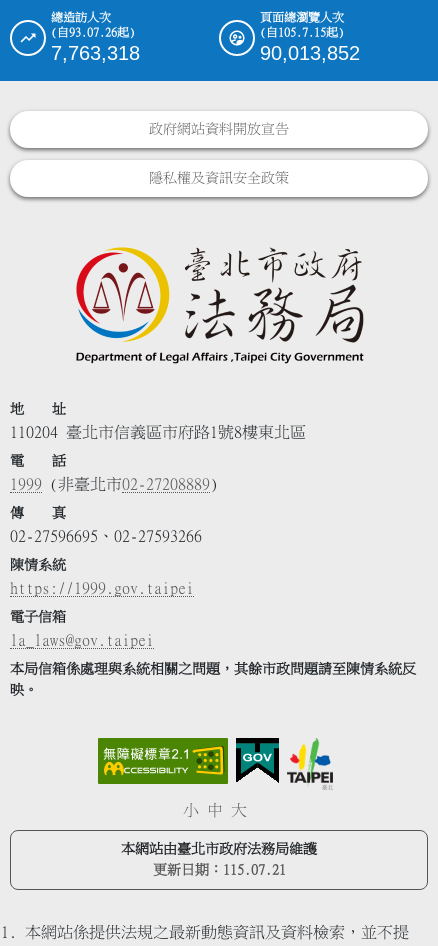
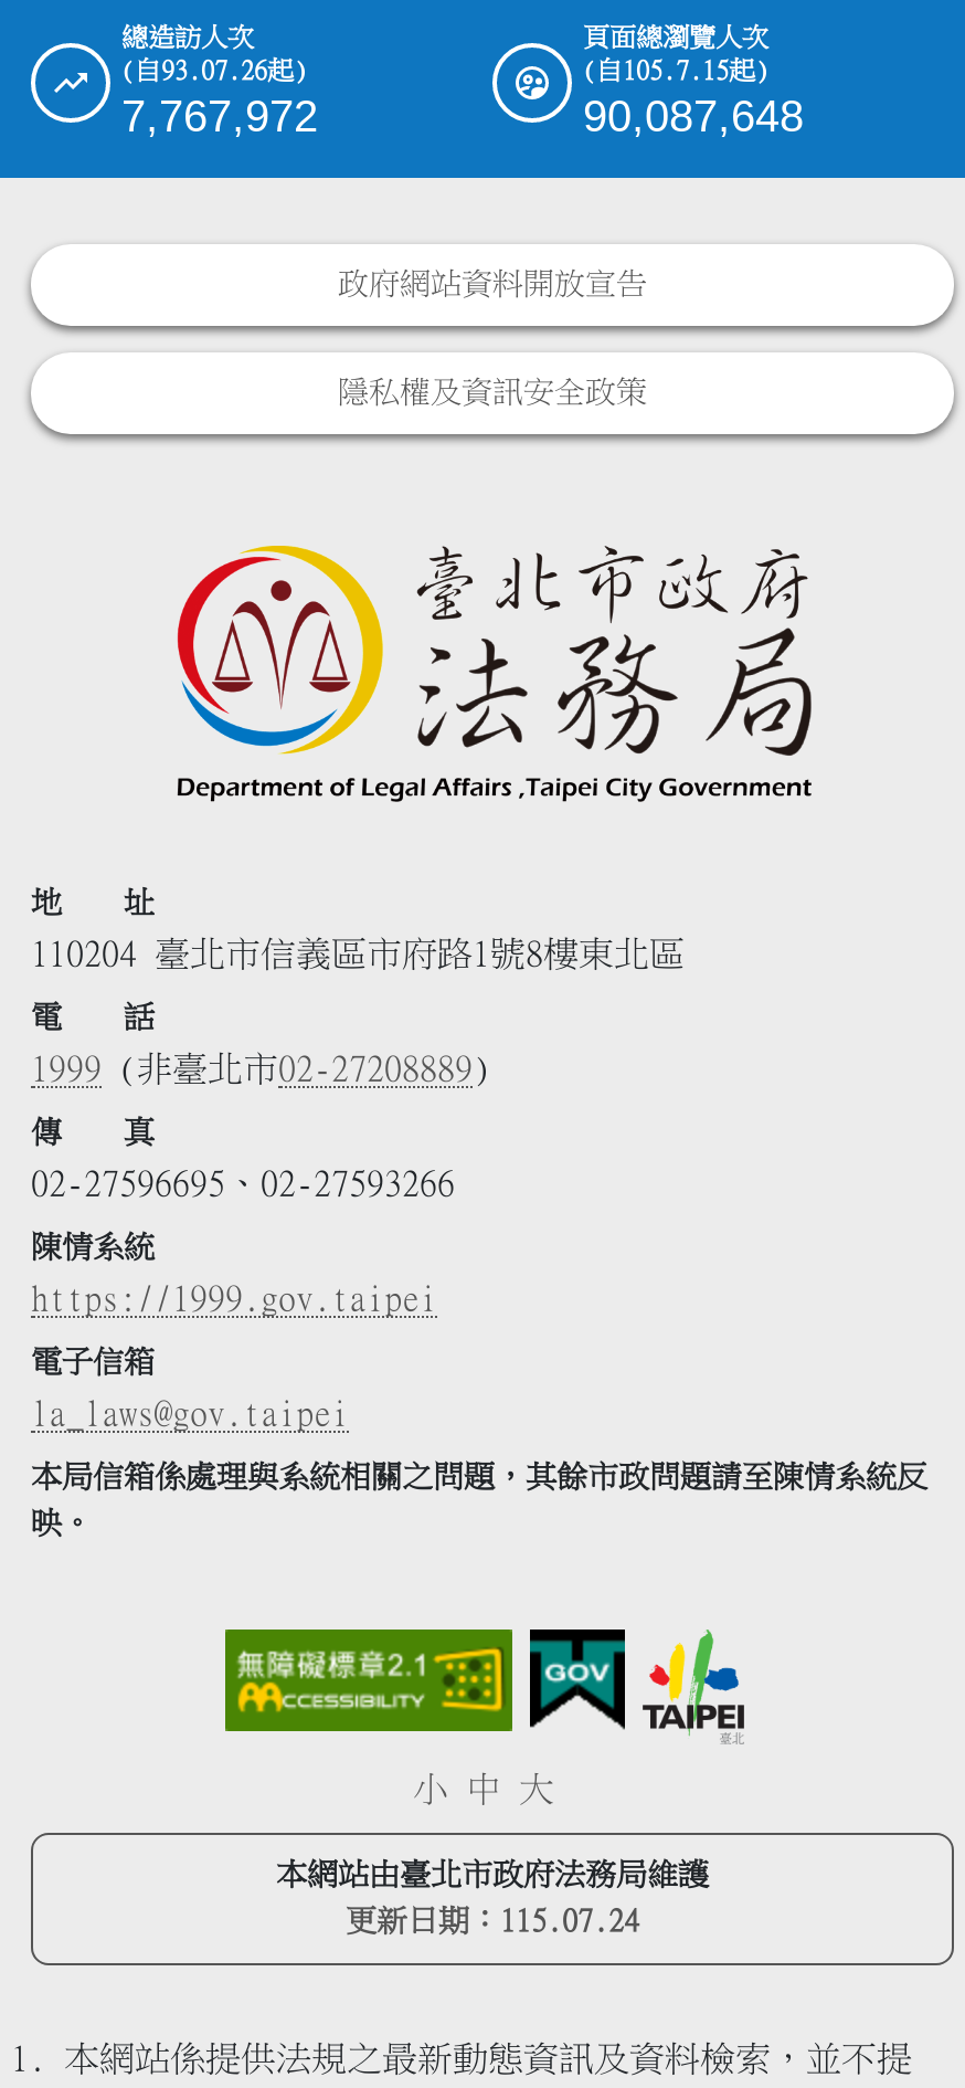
[51,41,140,63] 7,763,318 -> [121,91,318,139] 7,767,972
[260,41,360,63] 90,013,852 -> [583,91,804,139] 90,087,648
[152,863,285,877] 更新日期：115.07.21 -> [346,1905,639,1936] 更新日期：115.07.24

